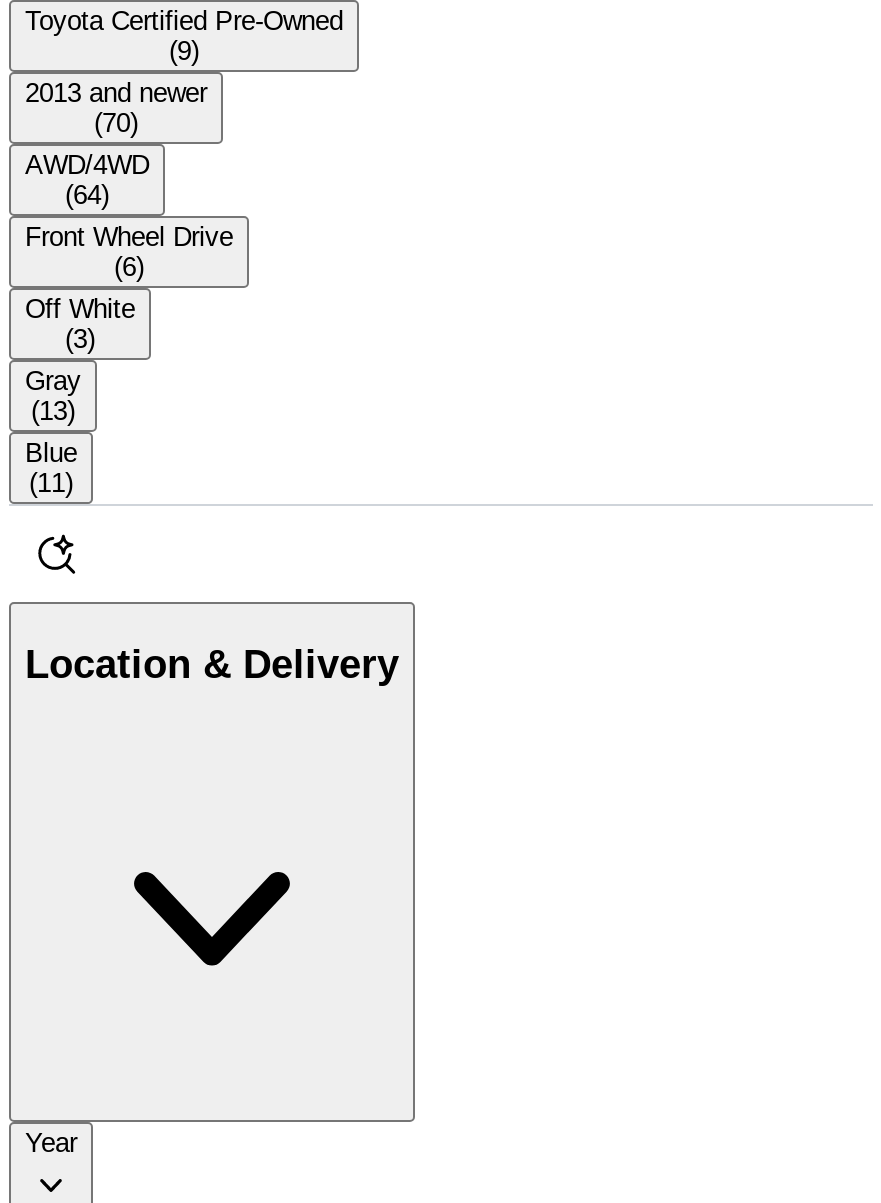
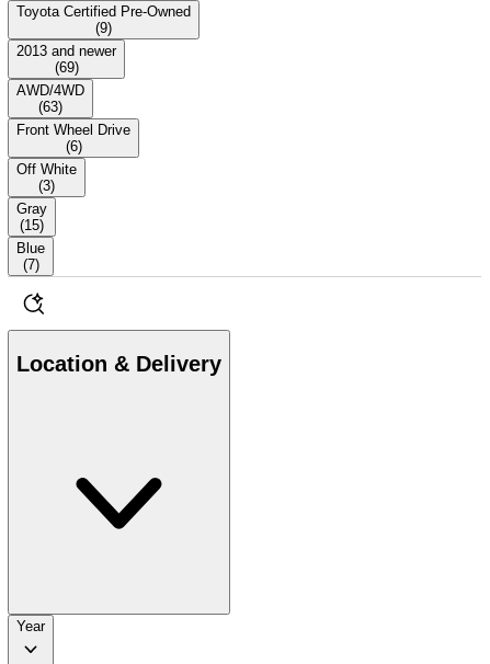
[94,108,138,138] (70) -> [54,59,78,75] (69)
[65,180,109,210] (64) -> [38,99,62,115] (63)
[31,396,75,426] (13) -> [20,217,44,233] (15)
[29,468,73,498] (11) -> [22,256,39,273] (7)

